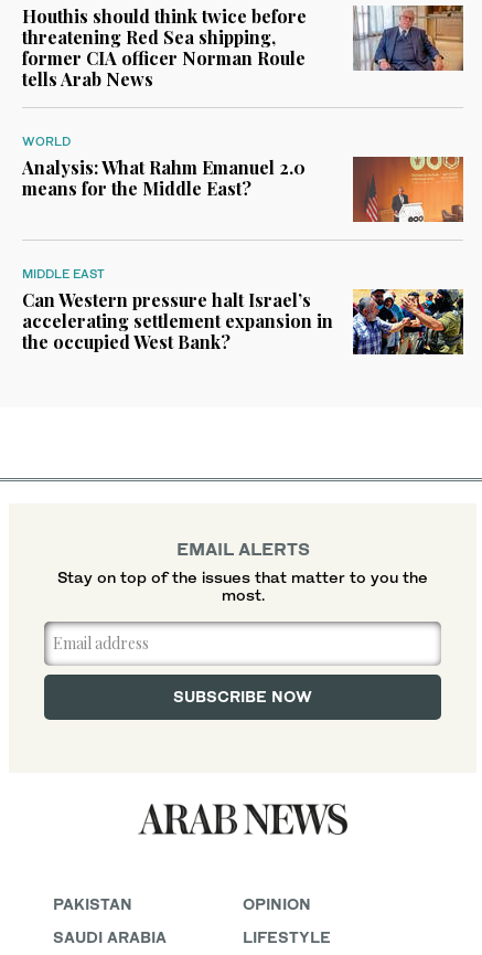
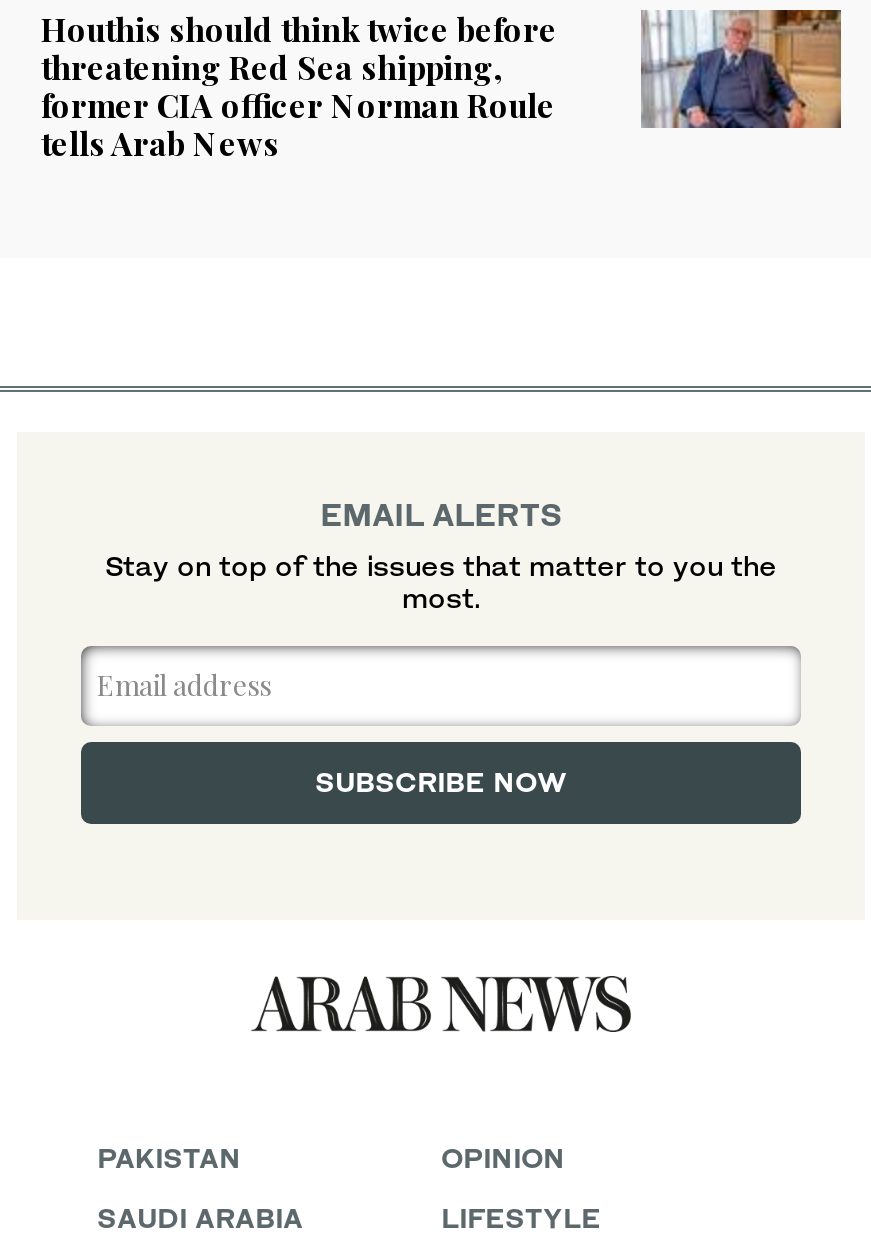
[22,133,306,200] WORLD | Analysis: What Rahm Emanuel 2.0 | means for the Middle East? -> none
[352,156,464,223] [image] -> none
[22,266,464,356] [image] | MIDDLE EAST | Can Western pressure halt Israel’s | accelerating settlement expansion in | the occupied West Bank? -> none

